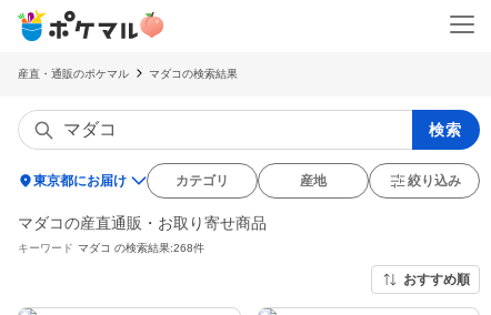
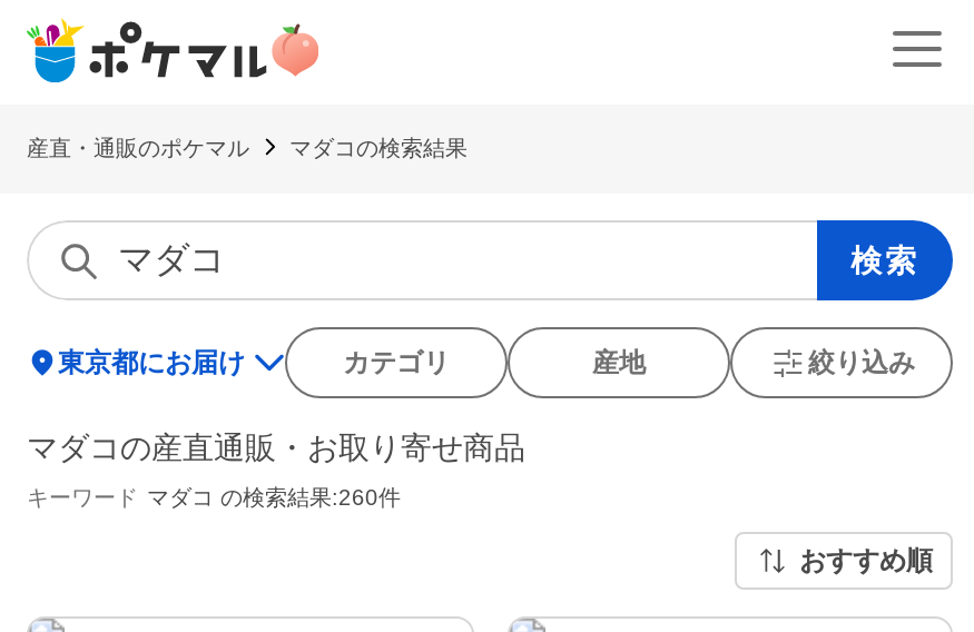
[18,242,204,254] キーワード マダコ の検索結果:268件 -> [27,485,401,510] キーワード マダコ の検索結果:260件

